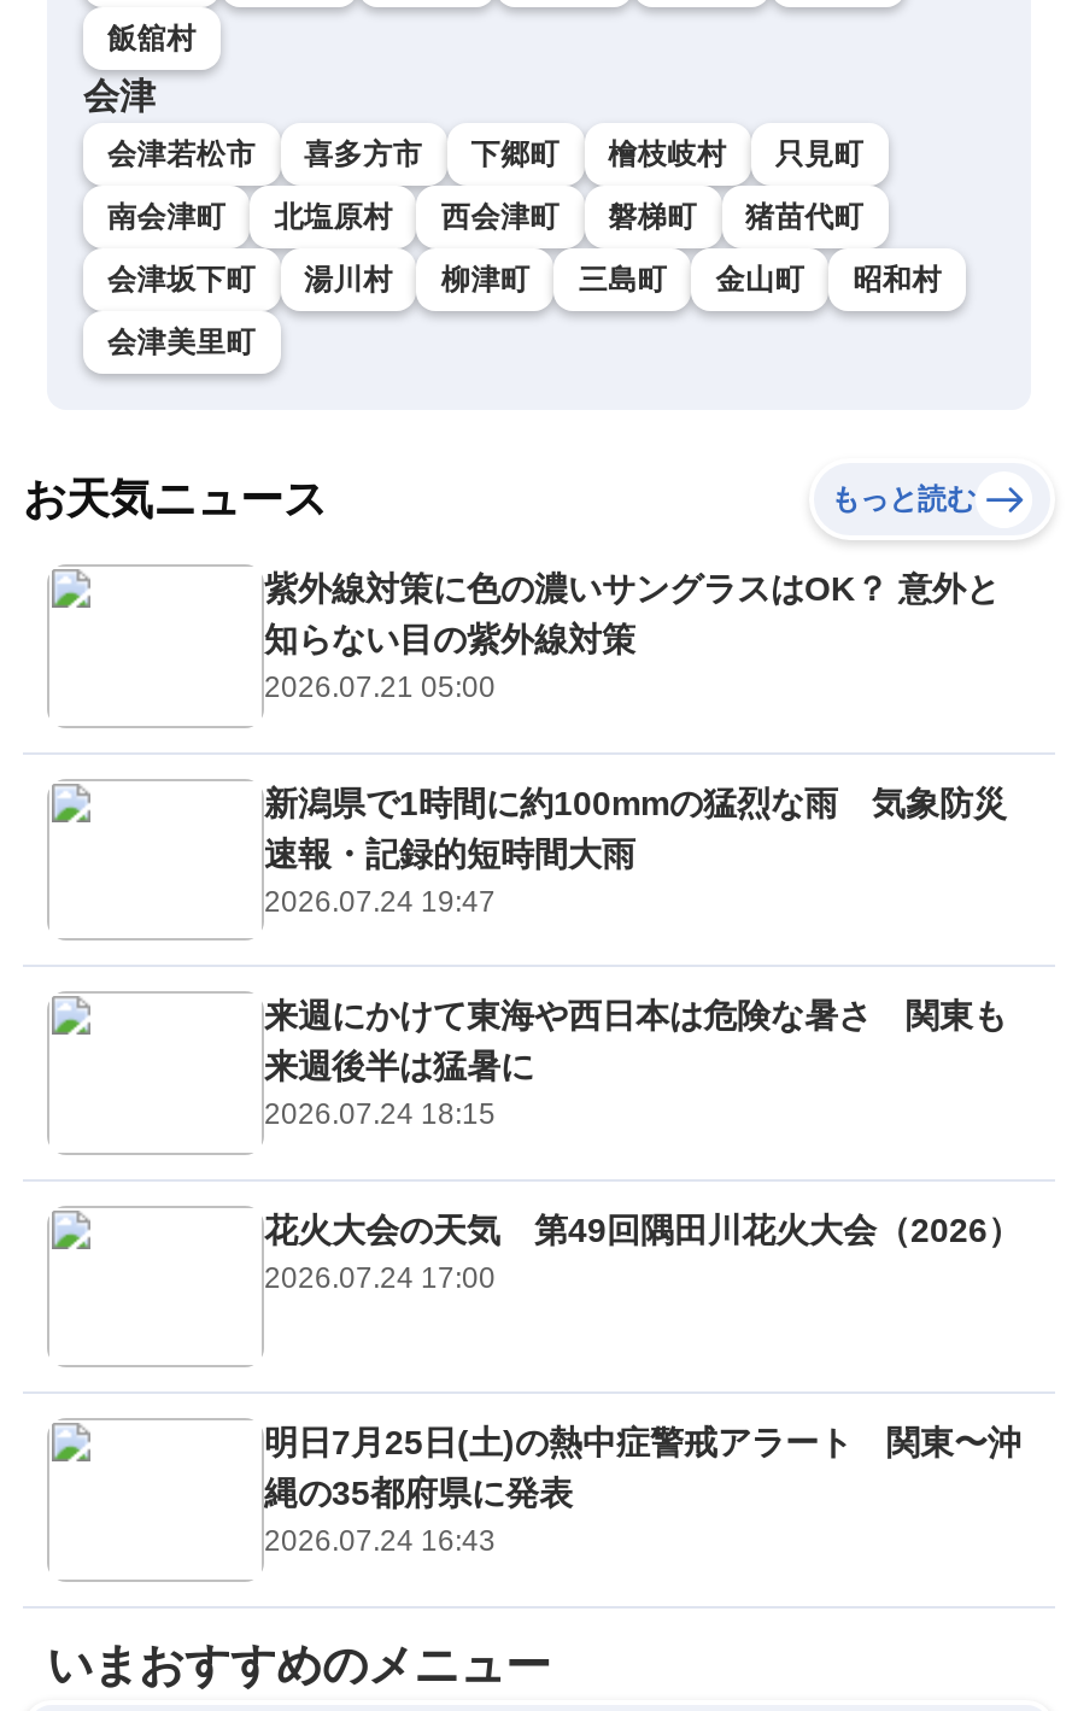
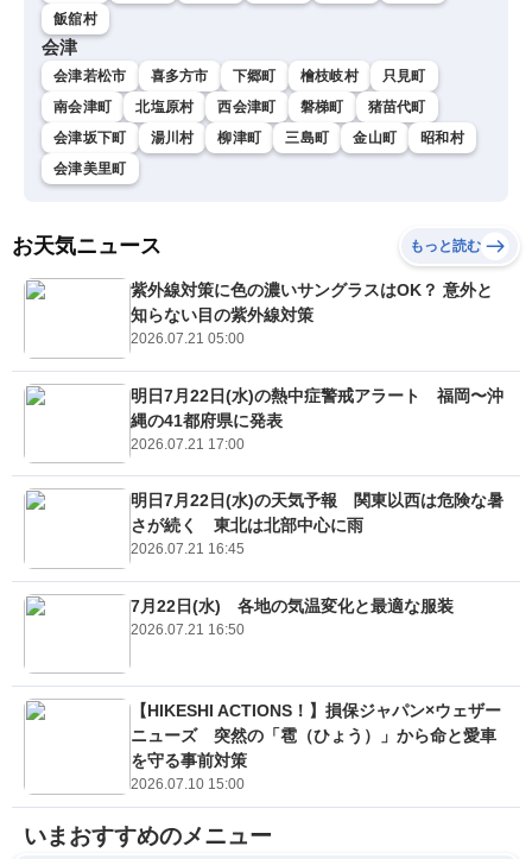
[264,784,1007,919] 新潟県で1時間に約100mmの猛烈な雨 気象防災 | 速報・記録的短時間大雨 | 2026.07.24 19:47 -> [131,386,503,453] 明日7月22日(水)の熱中症警戒アラート 福岡〜沖 | 縄の41都府県に発表 | 2026.07.21 17:00
[264,997,1007,1132] 来週にかけて東海や西日本は危険な暑さ 関東も | 来週後半は猛暑に | 2026.07.24 18:15 -> [131,491,503,558] 明日7月22日(水)の天気予報 関東以西は危険な暑 | さが続く 東北は北部中心に雨 | 2026.07.21 16:45
[264,1210,1021,1295] 花火大会の天気 第49回隅田川花火大会（2026） | 2026.07.24 17:00 -> [131,596,454,638] 7月22日(水) 各地の気温変化と最適な服装 | 2026.07.21 16:50
[264,1424,1021,1559] 明日7月25日(土)の熱中症警戒アラート 関東〜沖 | 縄の35都府県に発表 | 2026.07.24 16:43 -> [131,701,501,793] 【HIKESHI ACTIONS！】損保ジャパン×ウェザー | ニューズ 突然の「雹（ひょう）」から命と愛車 | を守る事前対策 | 2026.07.10 15:00

